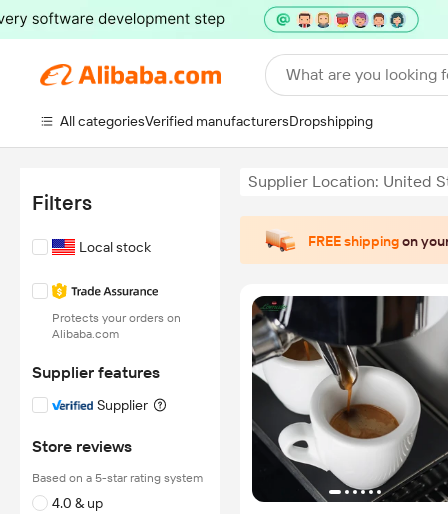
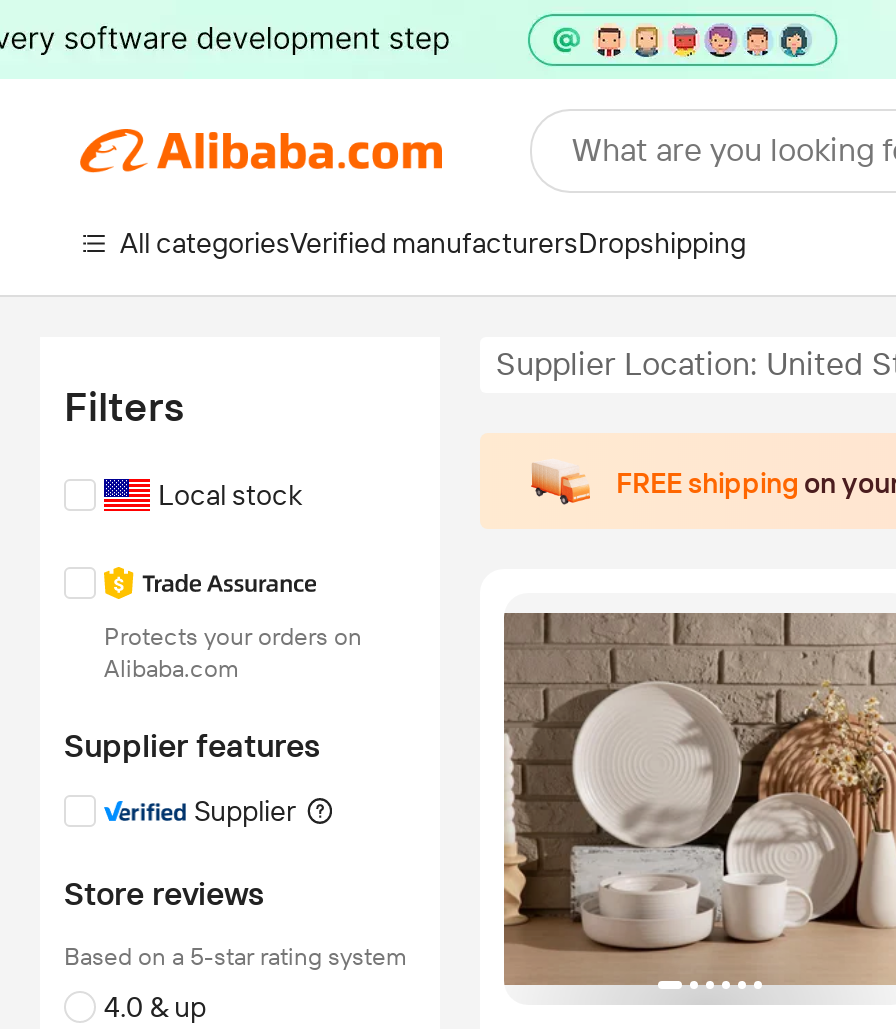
[251,295,445,503] [image] -> [502,593,890,1005] [image]

